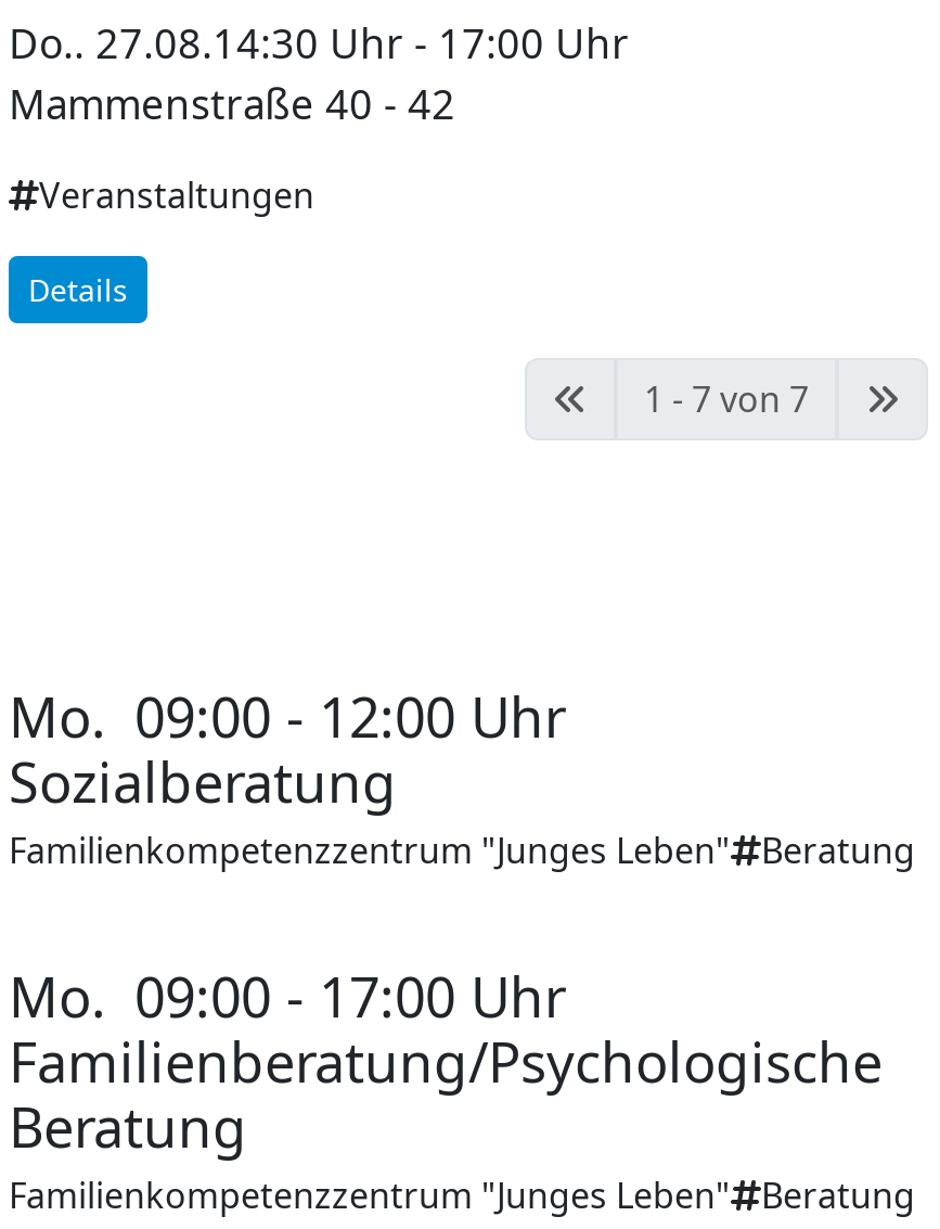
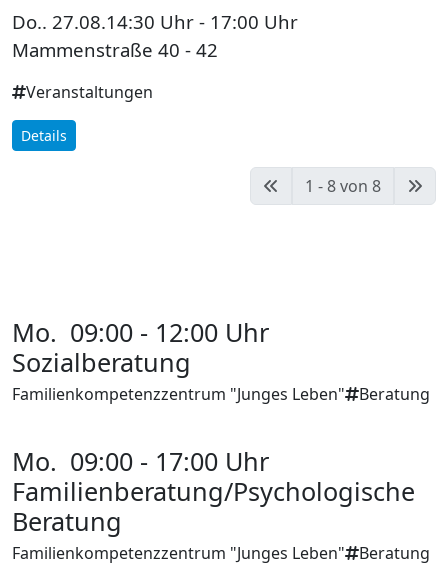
[644,375,809,423] 1 - 7 von 7 -> [305,175,381,197] 1 - 8 von 8

